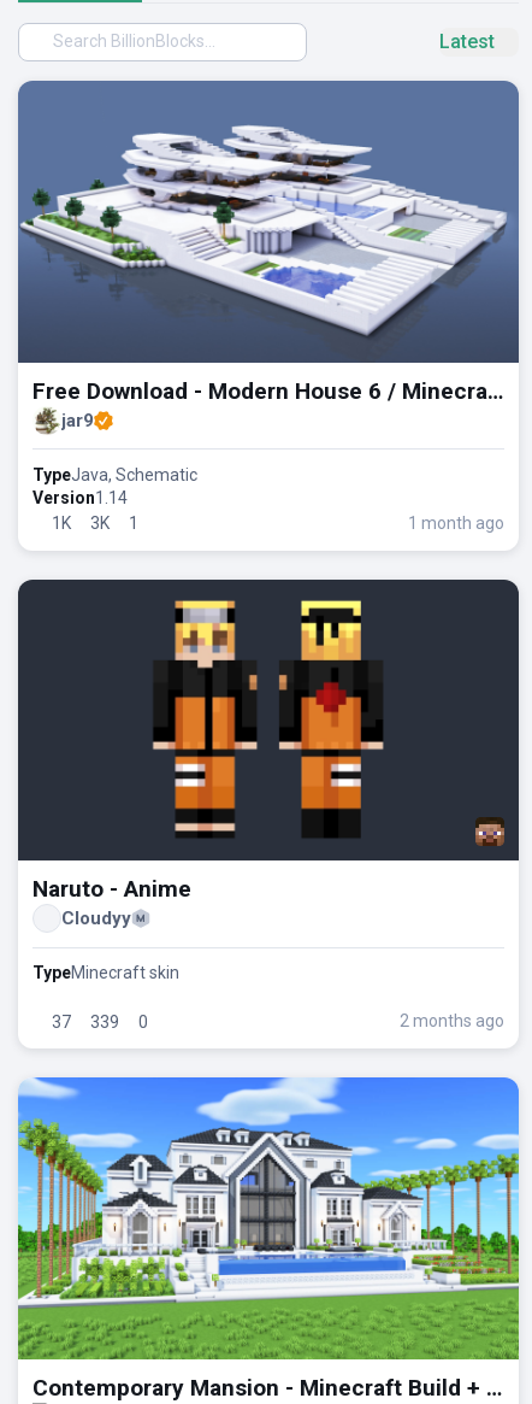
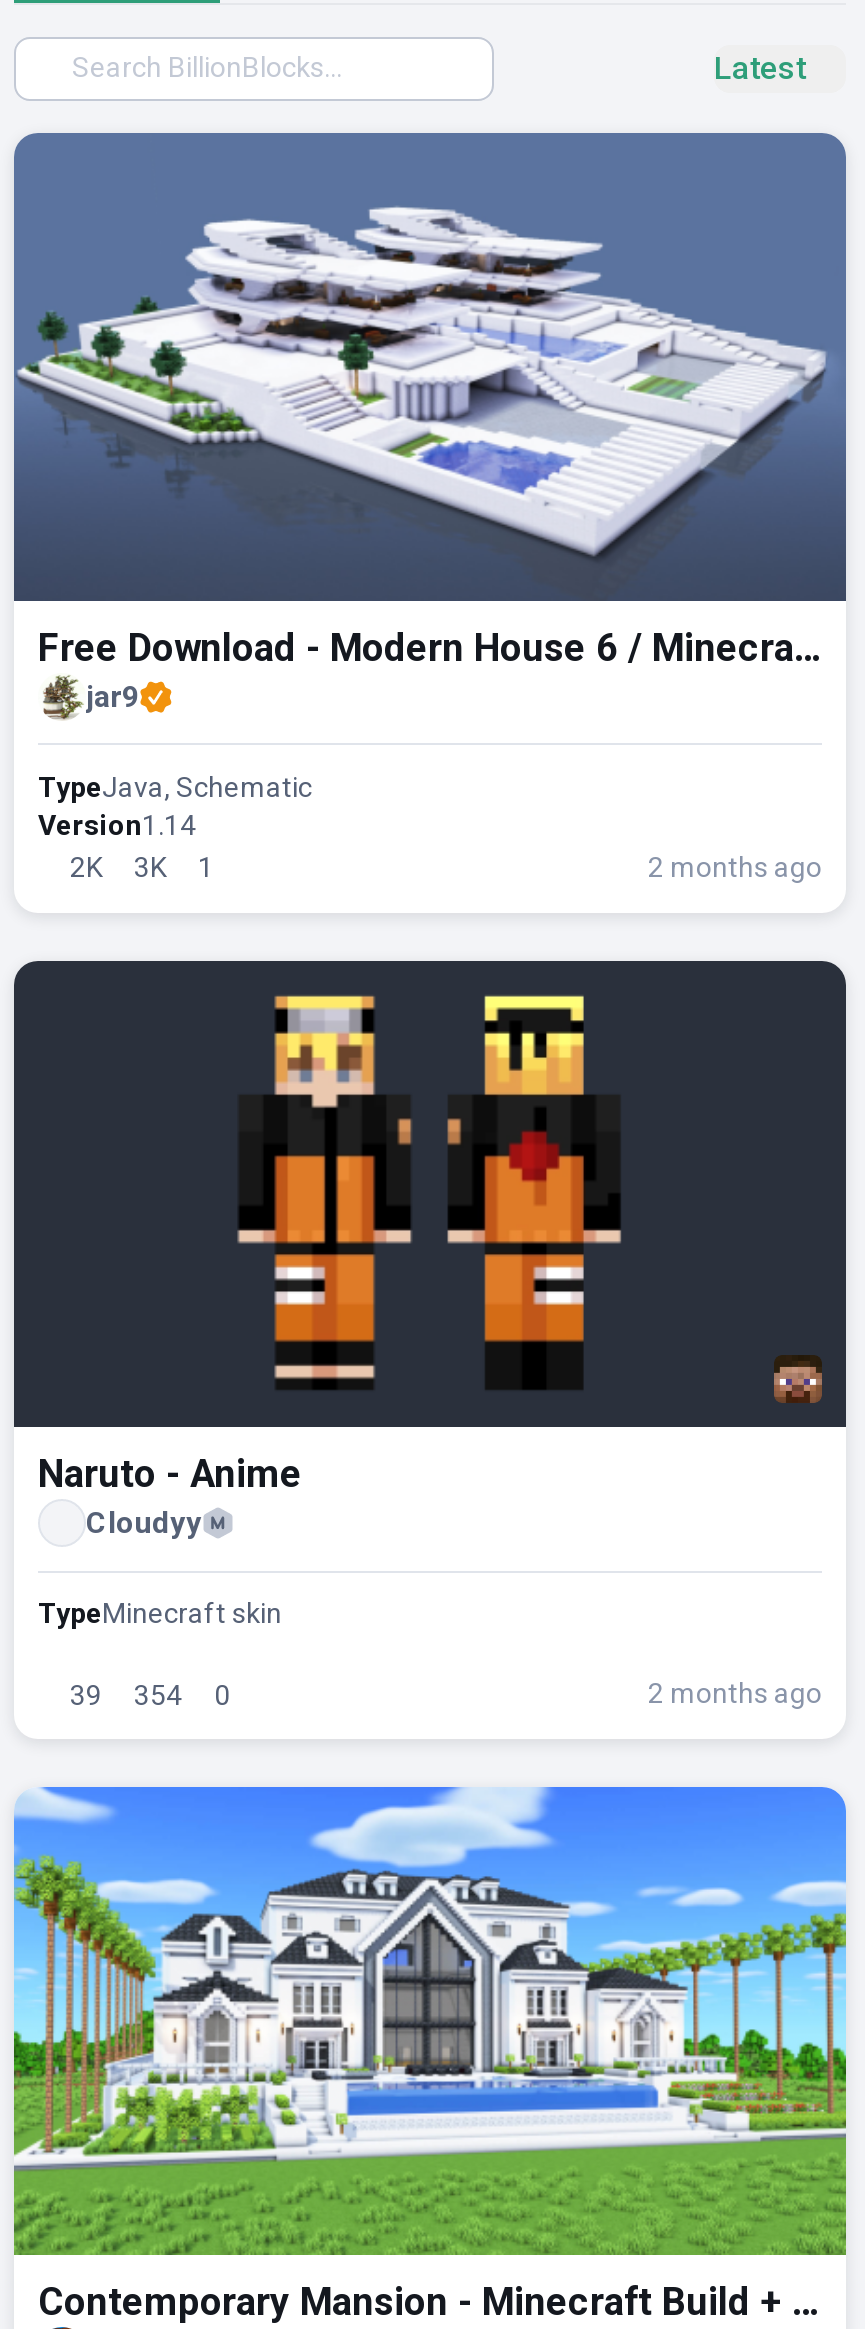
[52,514,138,533] 1K 3K 1 -> [70,851,214,883] 2K 3K 1
[408,513,504,532] 1 month ago -> [648,850,822,882] 2 months ago
[52,1012,71,1031] 37 -> [70,1678,102,1710] 39
[90,1012,119,1031] 339 -> [134,1678,182,1710] 354

